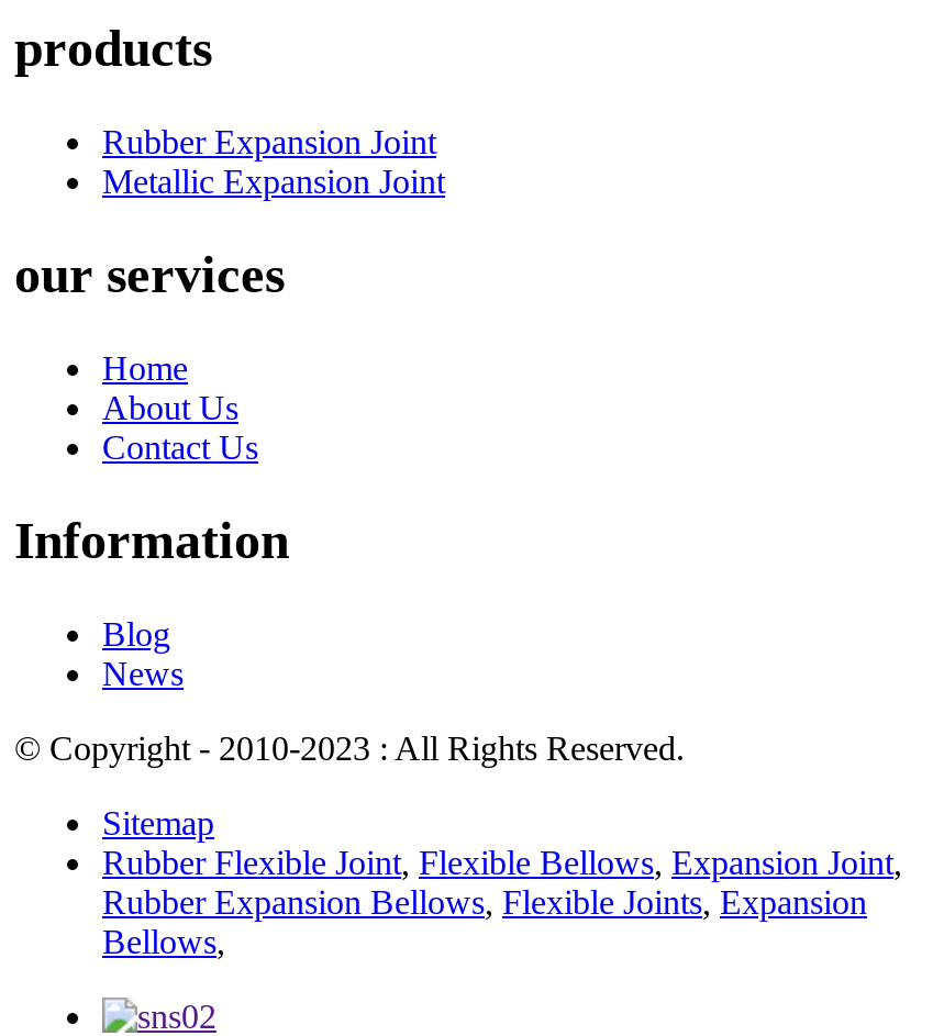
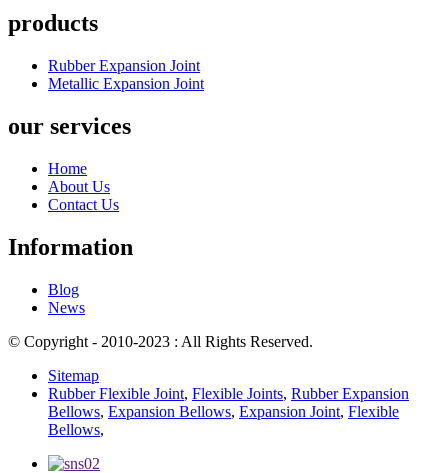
[102,843,902,880] Rubber Flexible Joint, Flexible Bellows, Expansion Joint, -> [48,385,409,402] Rubber Flexible Joint, Flexible Joints, Rubber Expansion
[102,882,867,920] Rubber Expansion Bellows, Flexible Joints,Expansion -> [48,403,399,420] Bellows, Expansion Bellows, Expansion Joint, Flexible

